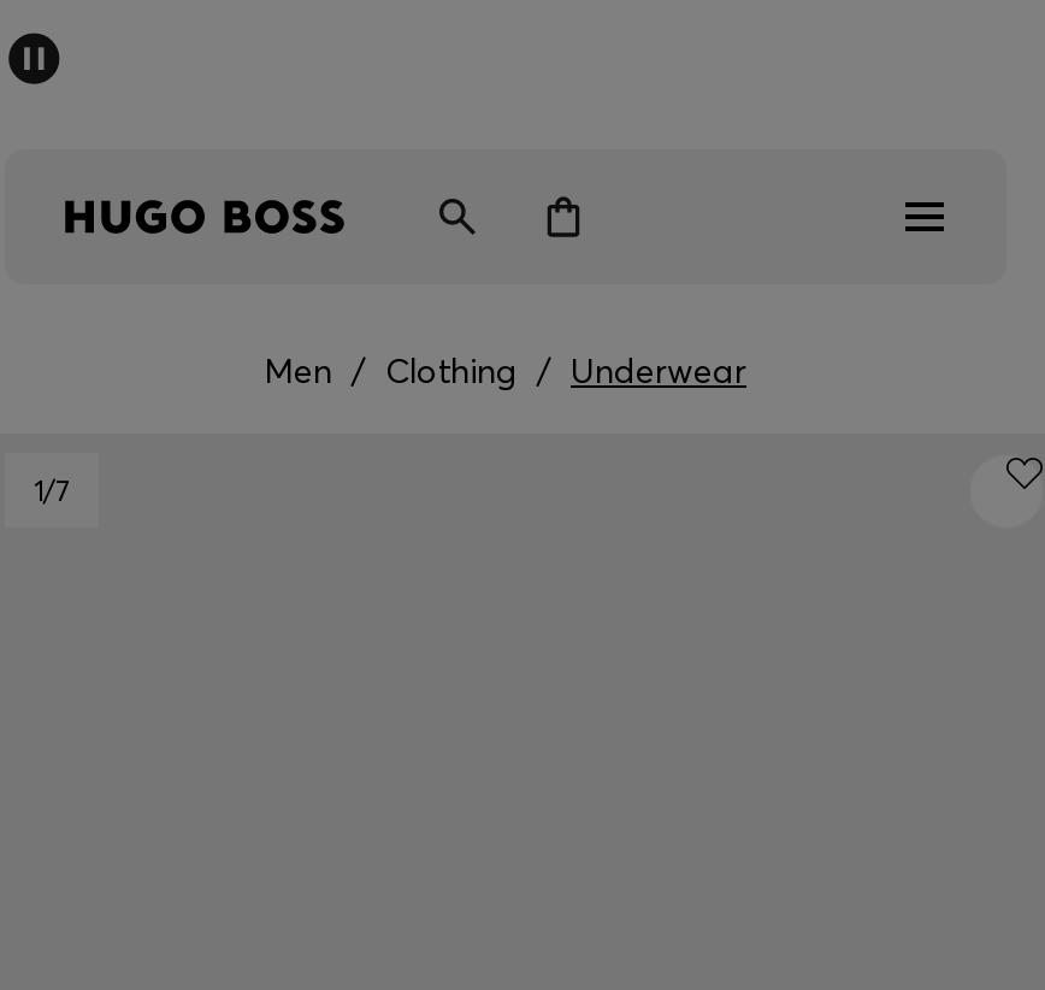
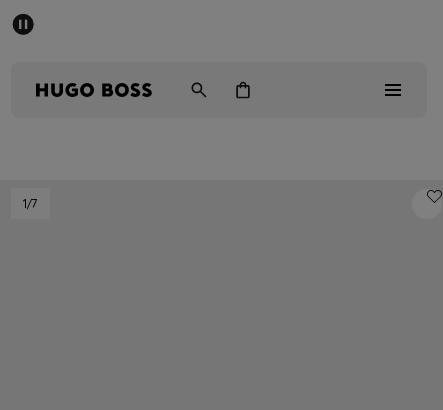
[265,349,746,393] Men / Clothing / Underwear -> none

